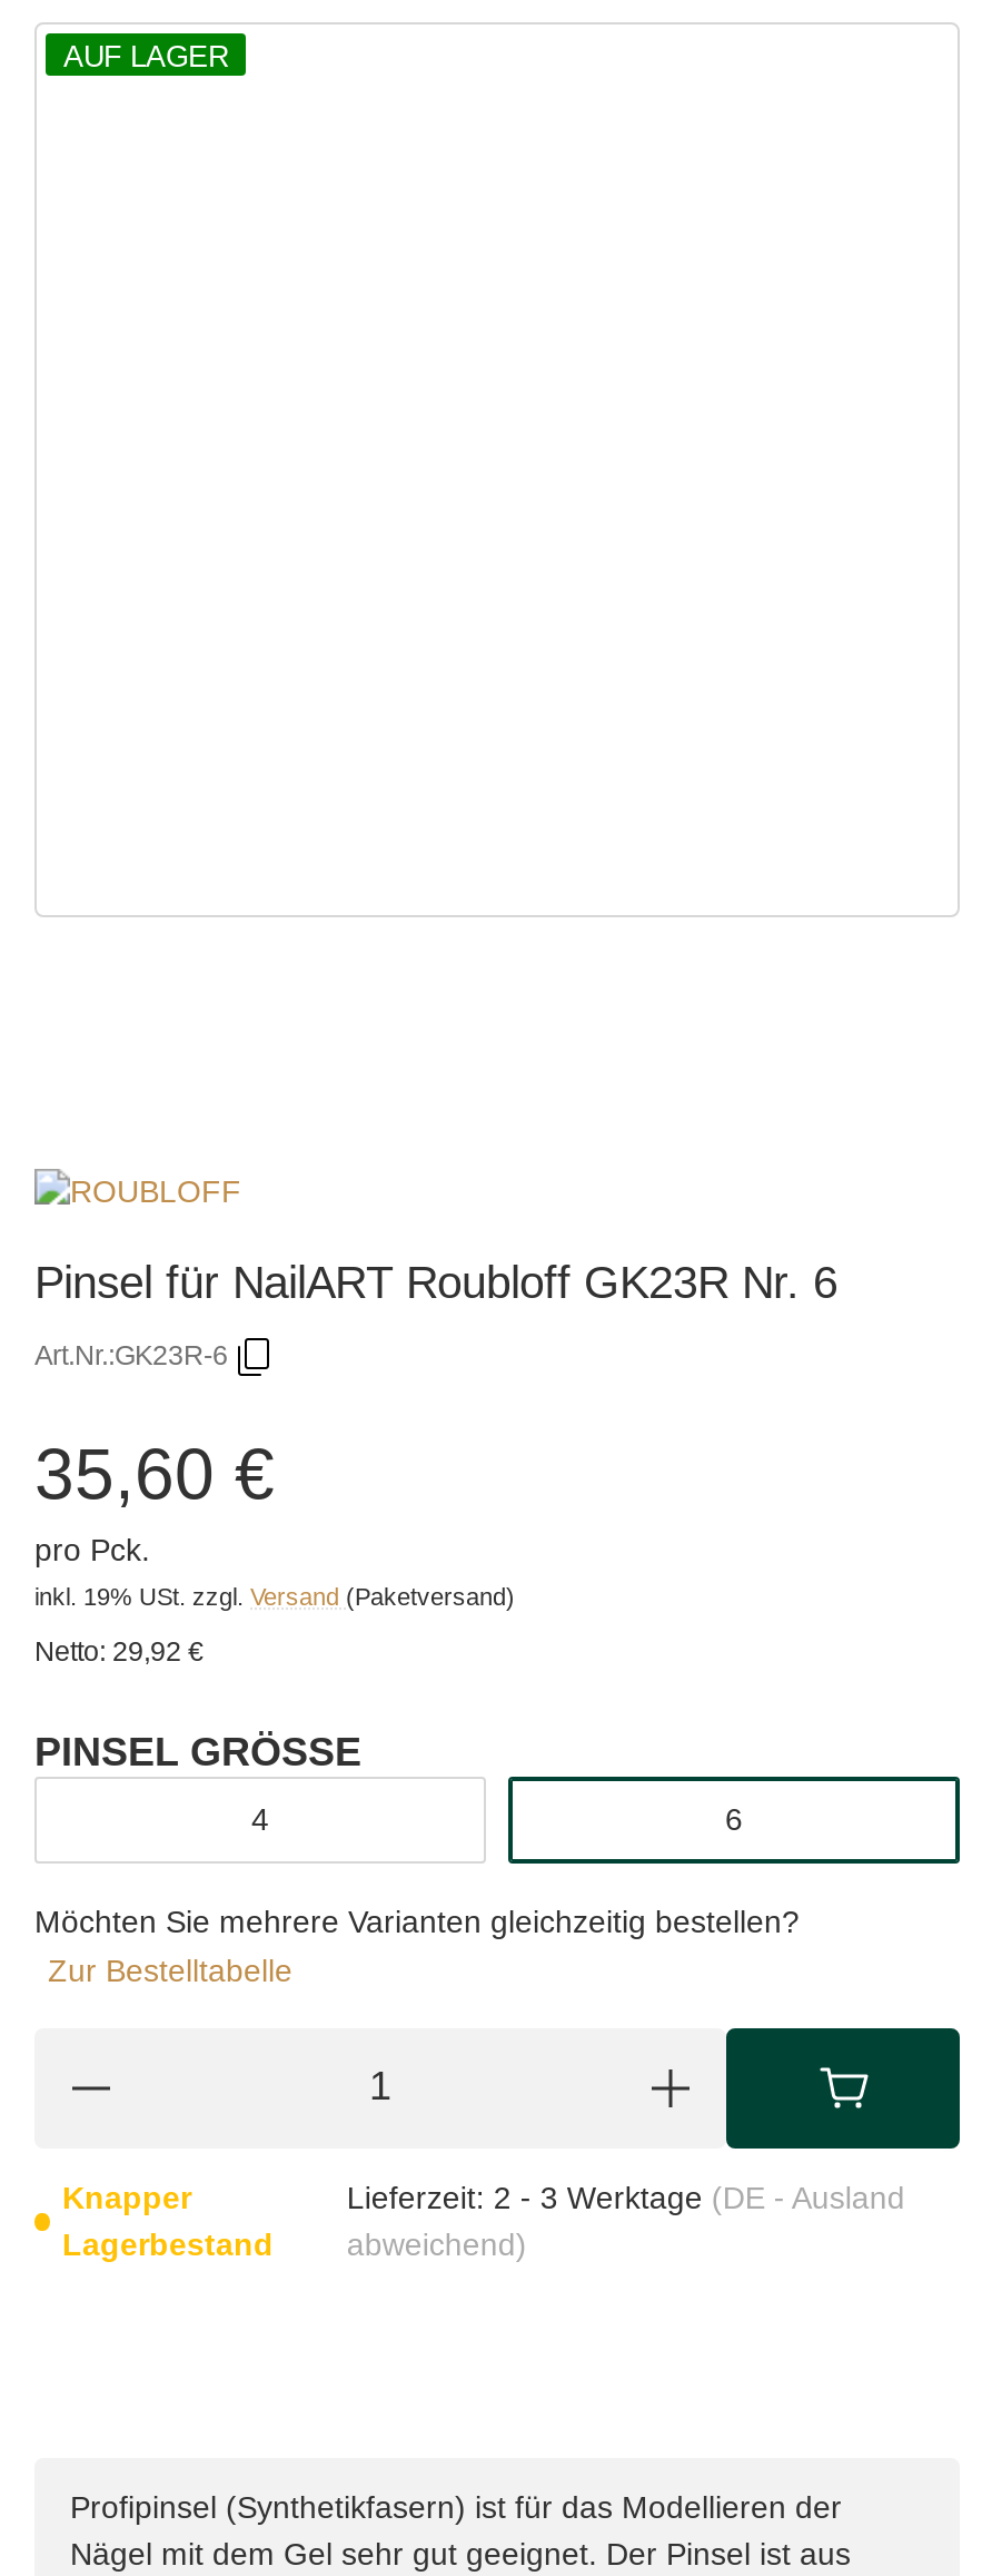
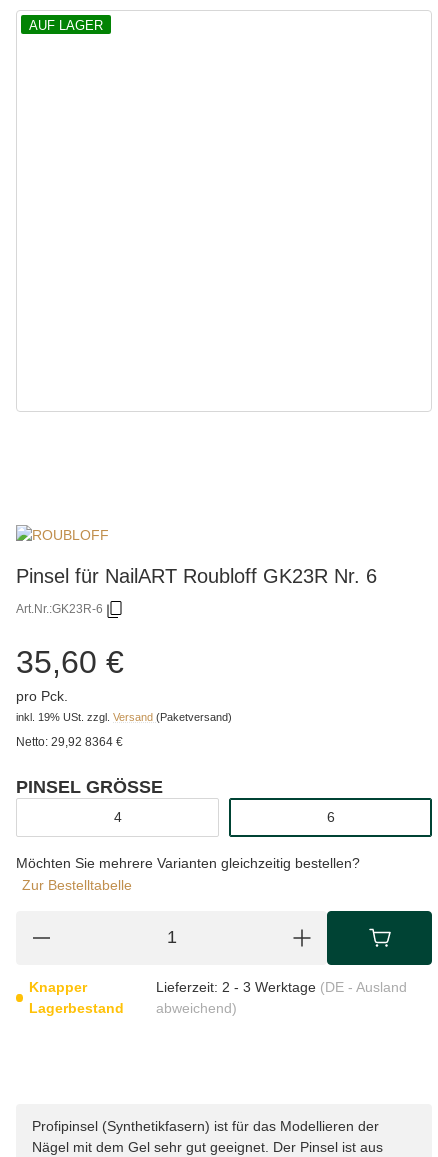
[34,1636,204,1667] Netto: 29,92 € -> [16,735,123,749] Netto: 29,92 8364 €

